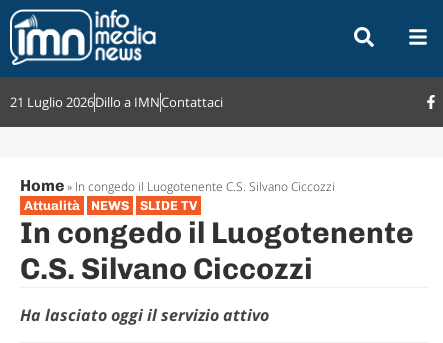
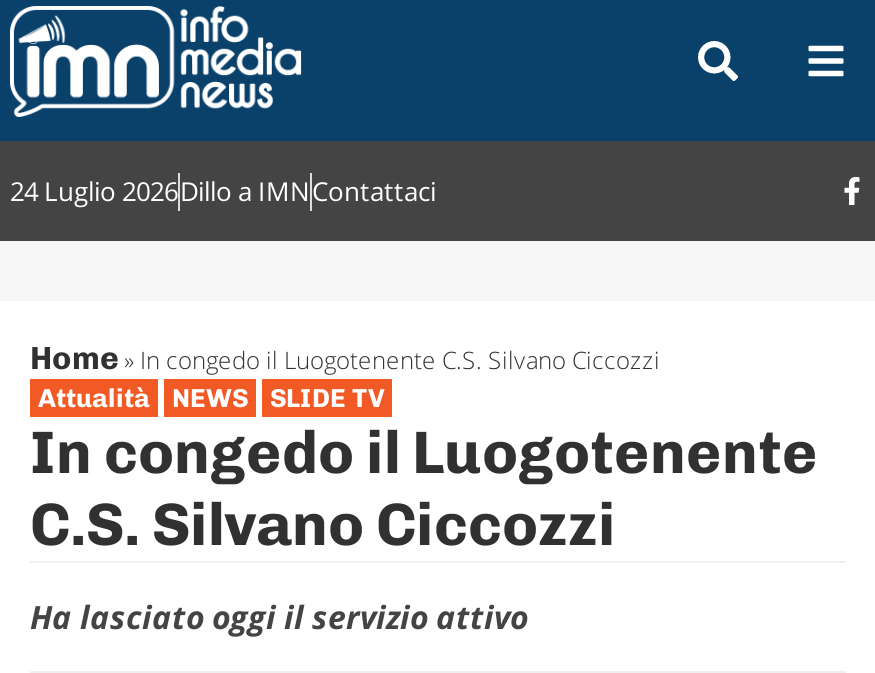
[10,92,223,110] 21 Luglio 2026Dillo a IMNContattaci -> [10,172,436,208] 24 Luglio 2026Dillo a IMNContattaci

